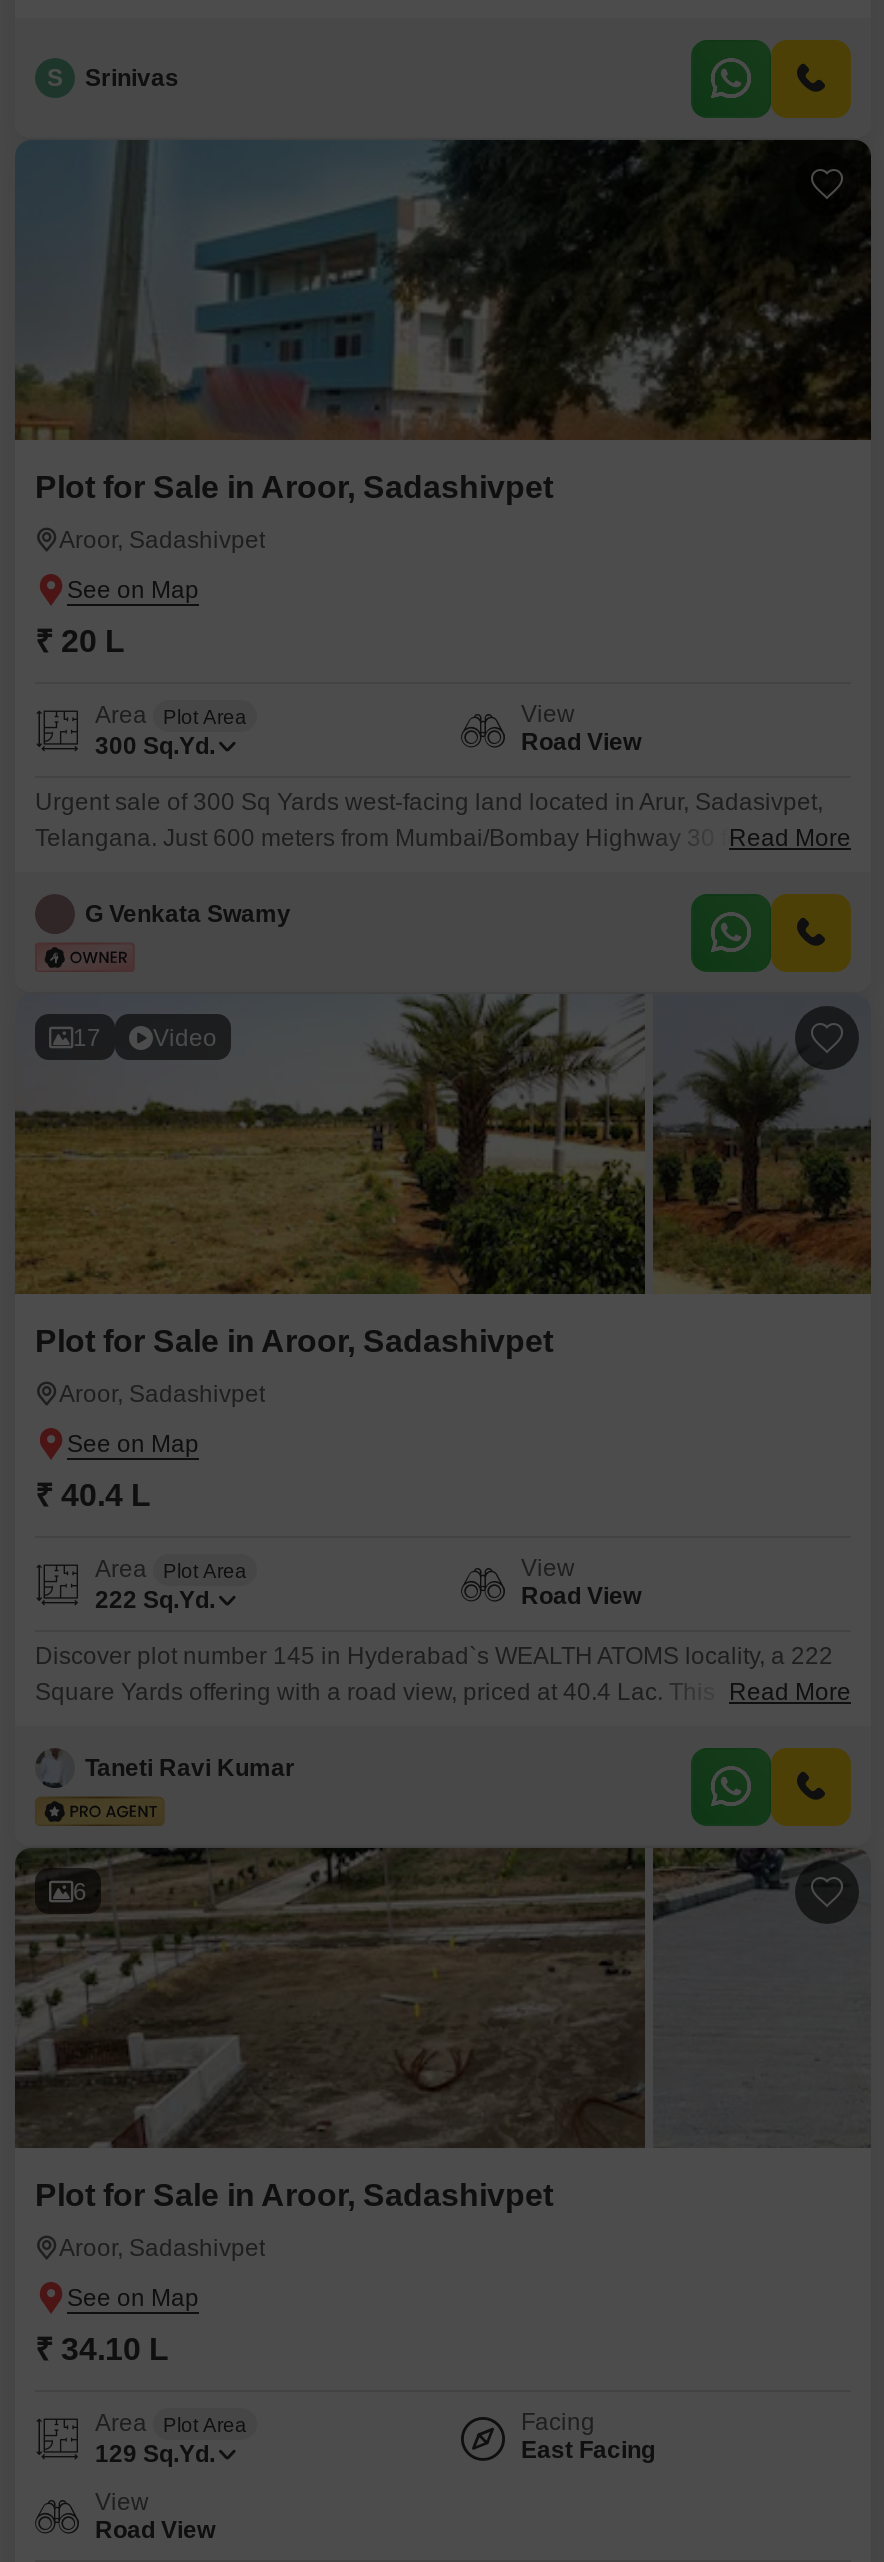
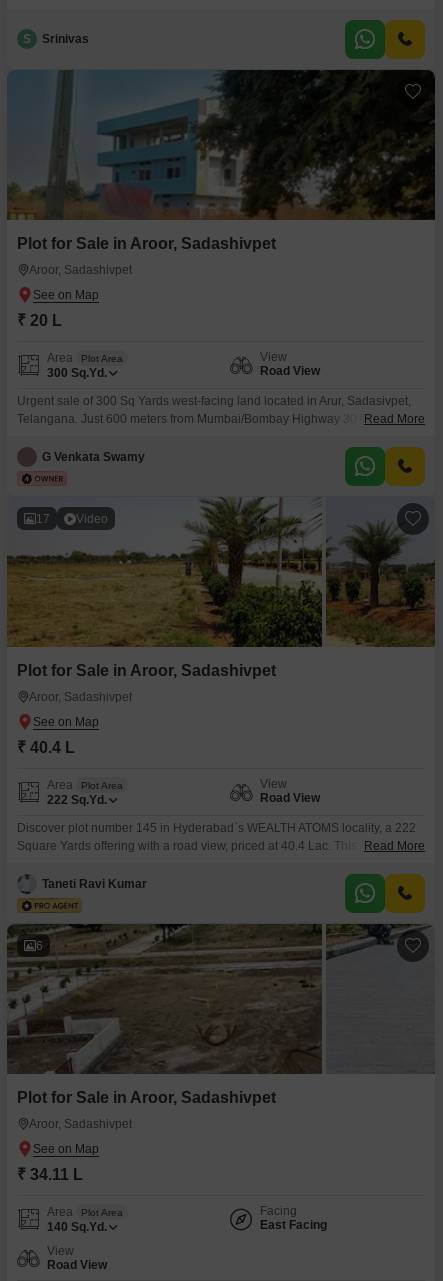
[35,2332,169,2366] ₹ 34.10 L -> [17,1166,83,1183] ₹ 34.11 L
[95,2440,215,2468] 129 Sq.Yd. -> [47,1220,107,1234] 140 Sq.Yd.

